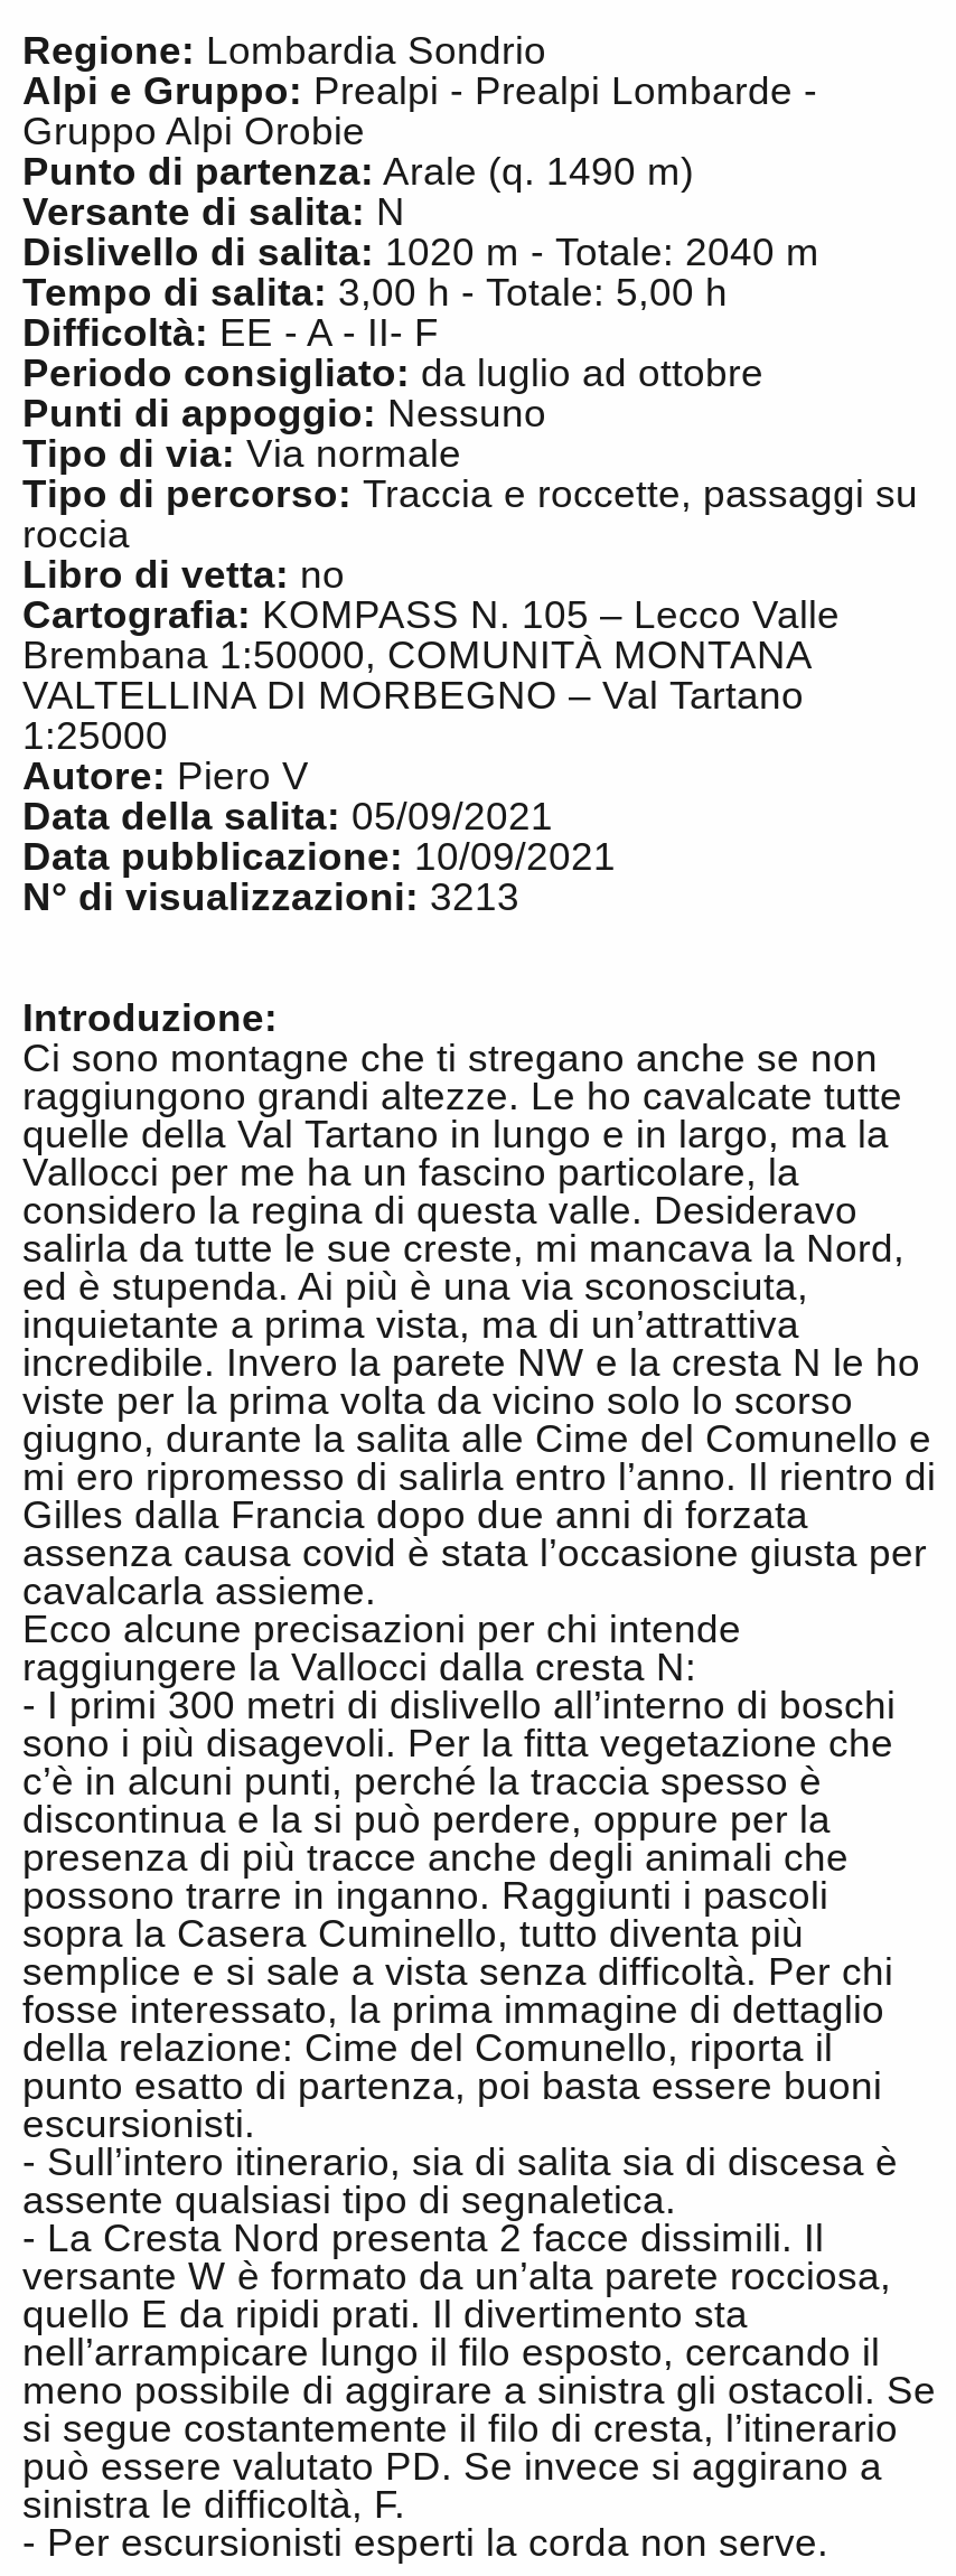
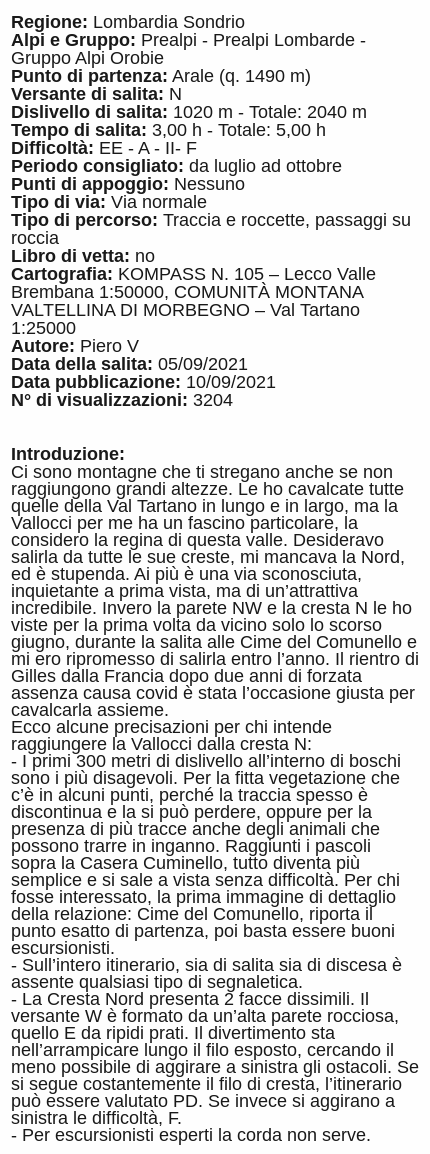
[22,874,519,919] N° di visualizzazioni: 3213 -> [11,390,233,410] N° di visualizzazioni: 3204

